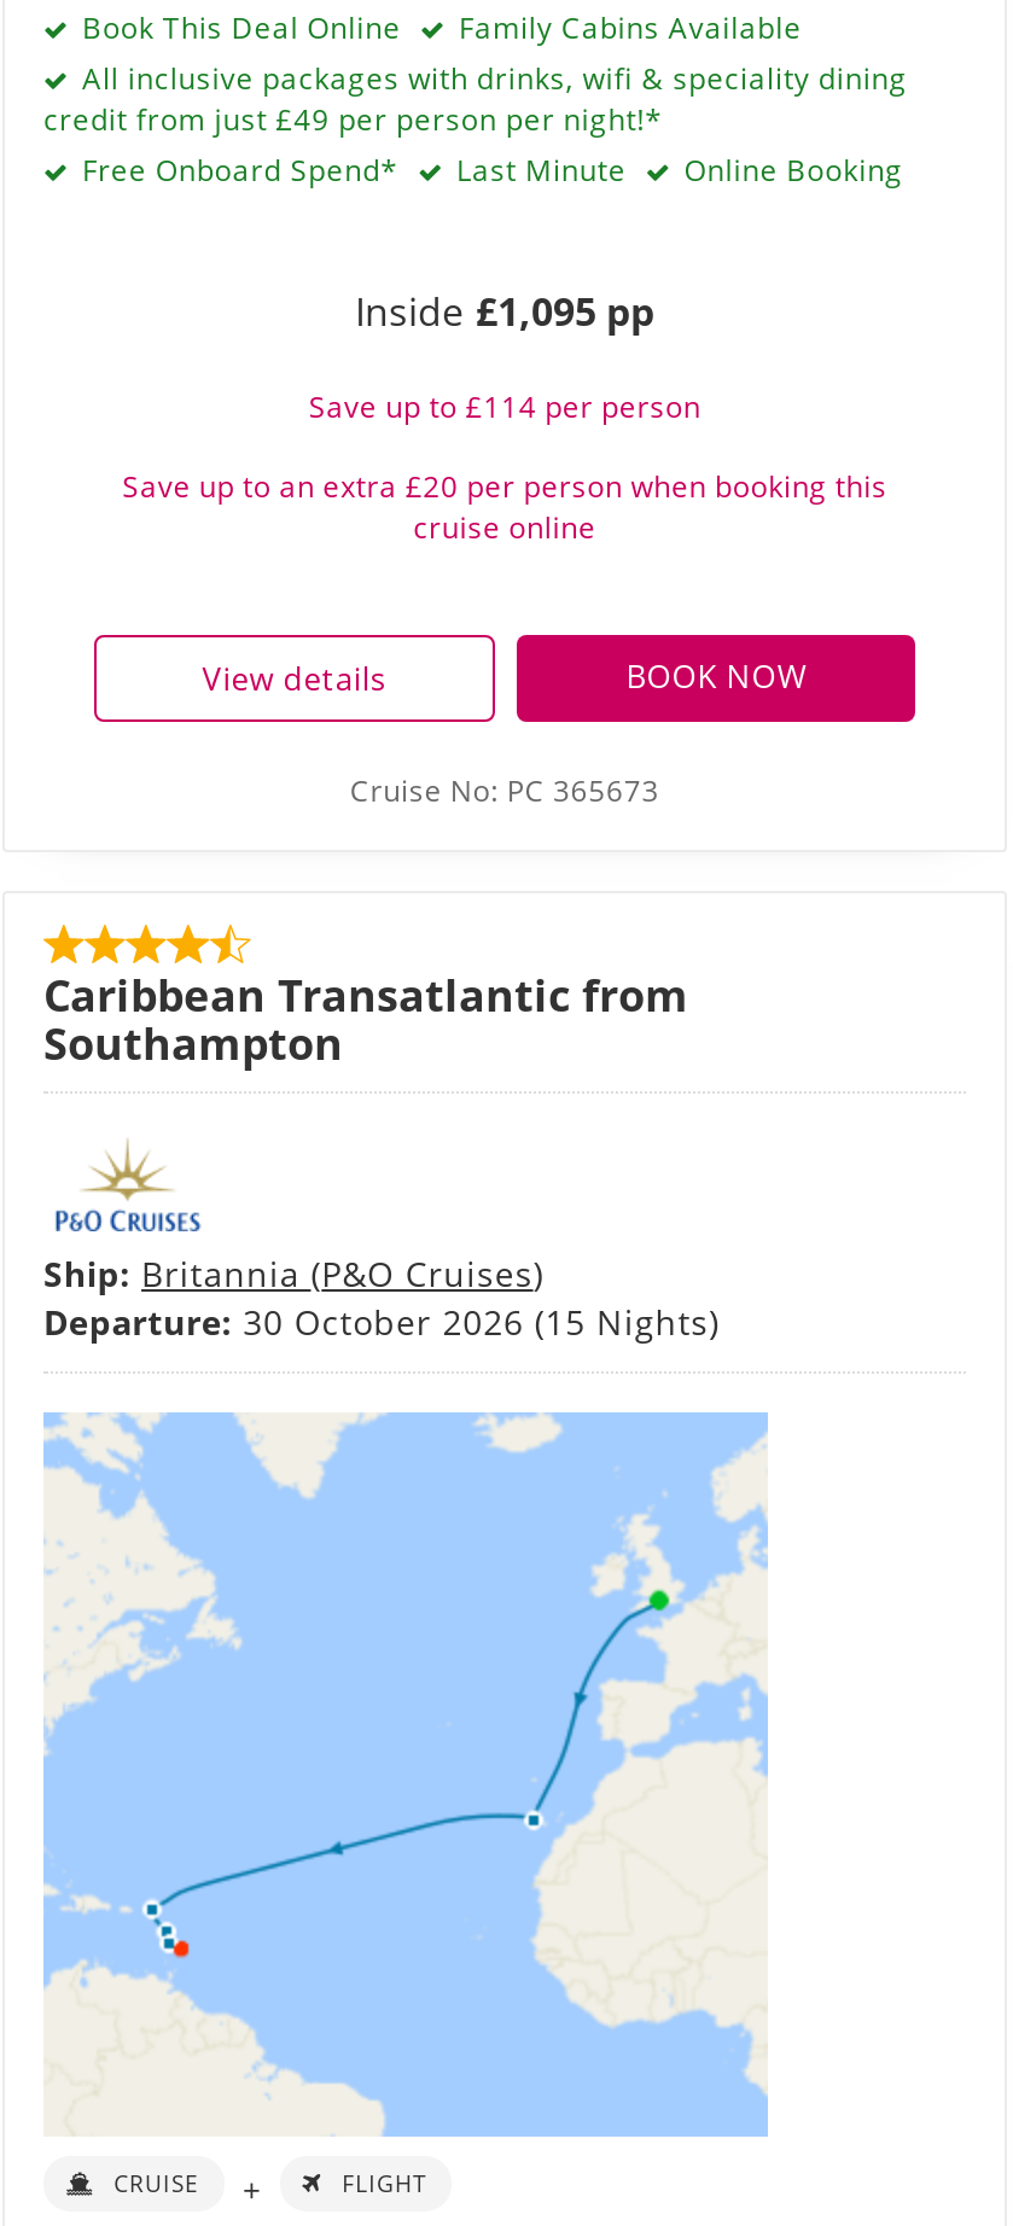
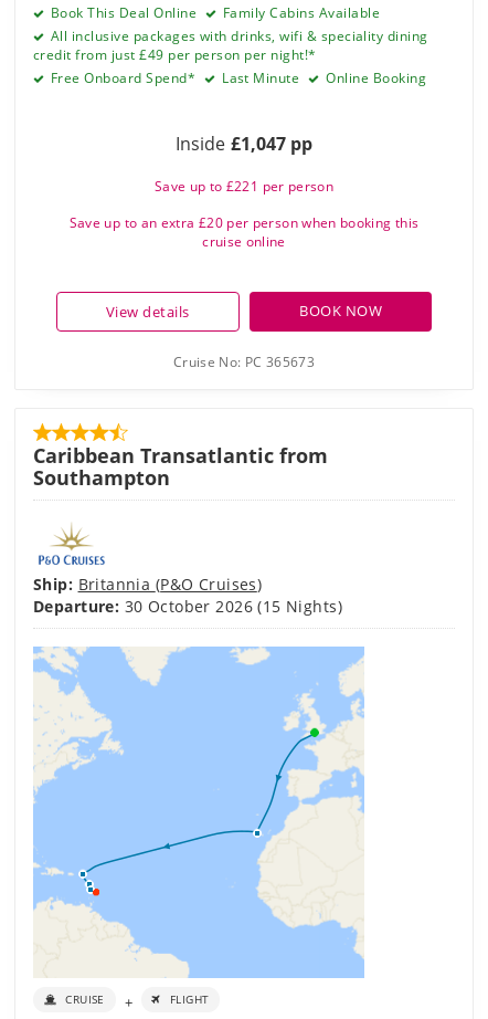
[355,286,654,339] Inside £1,095 pp -> [176,131,312,155] Inside £1,047 pp
[309,386,701,427] Save up to £114 per person -> [154,177,334,195] Save up to £221 per person

